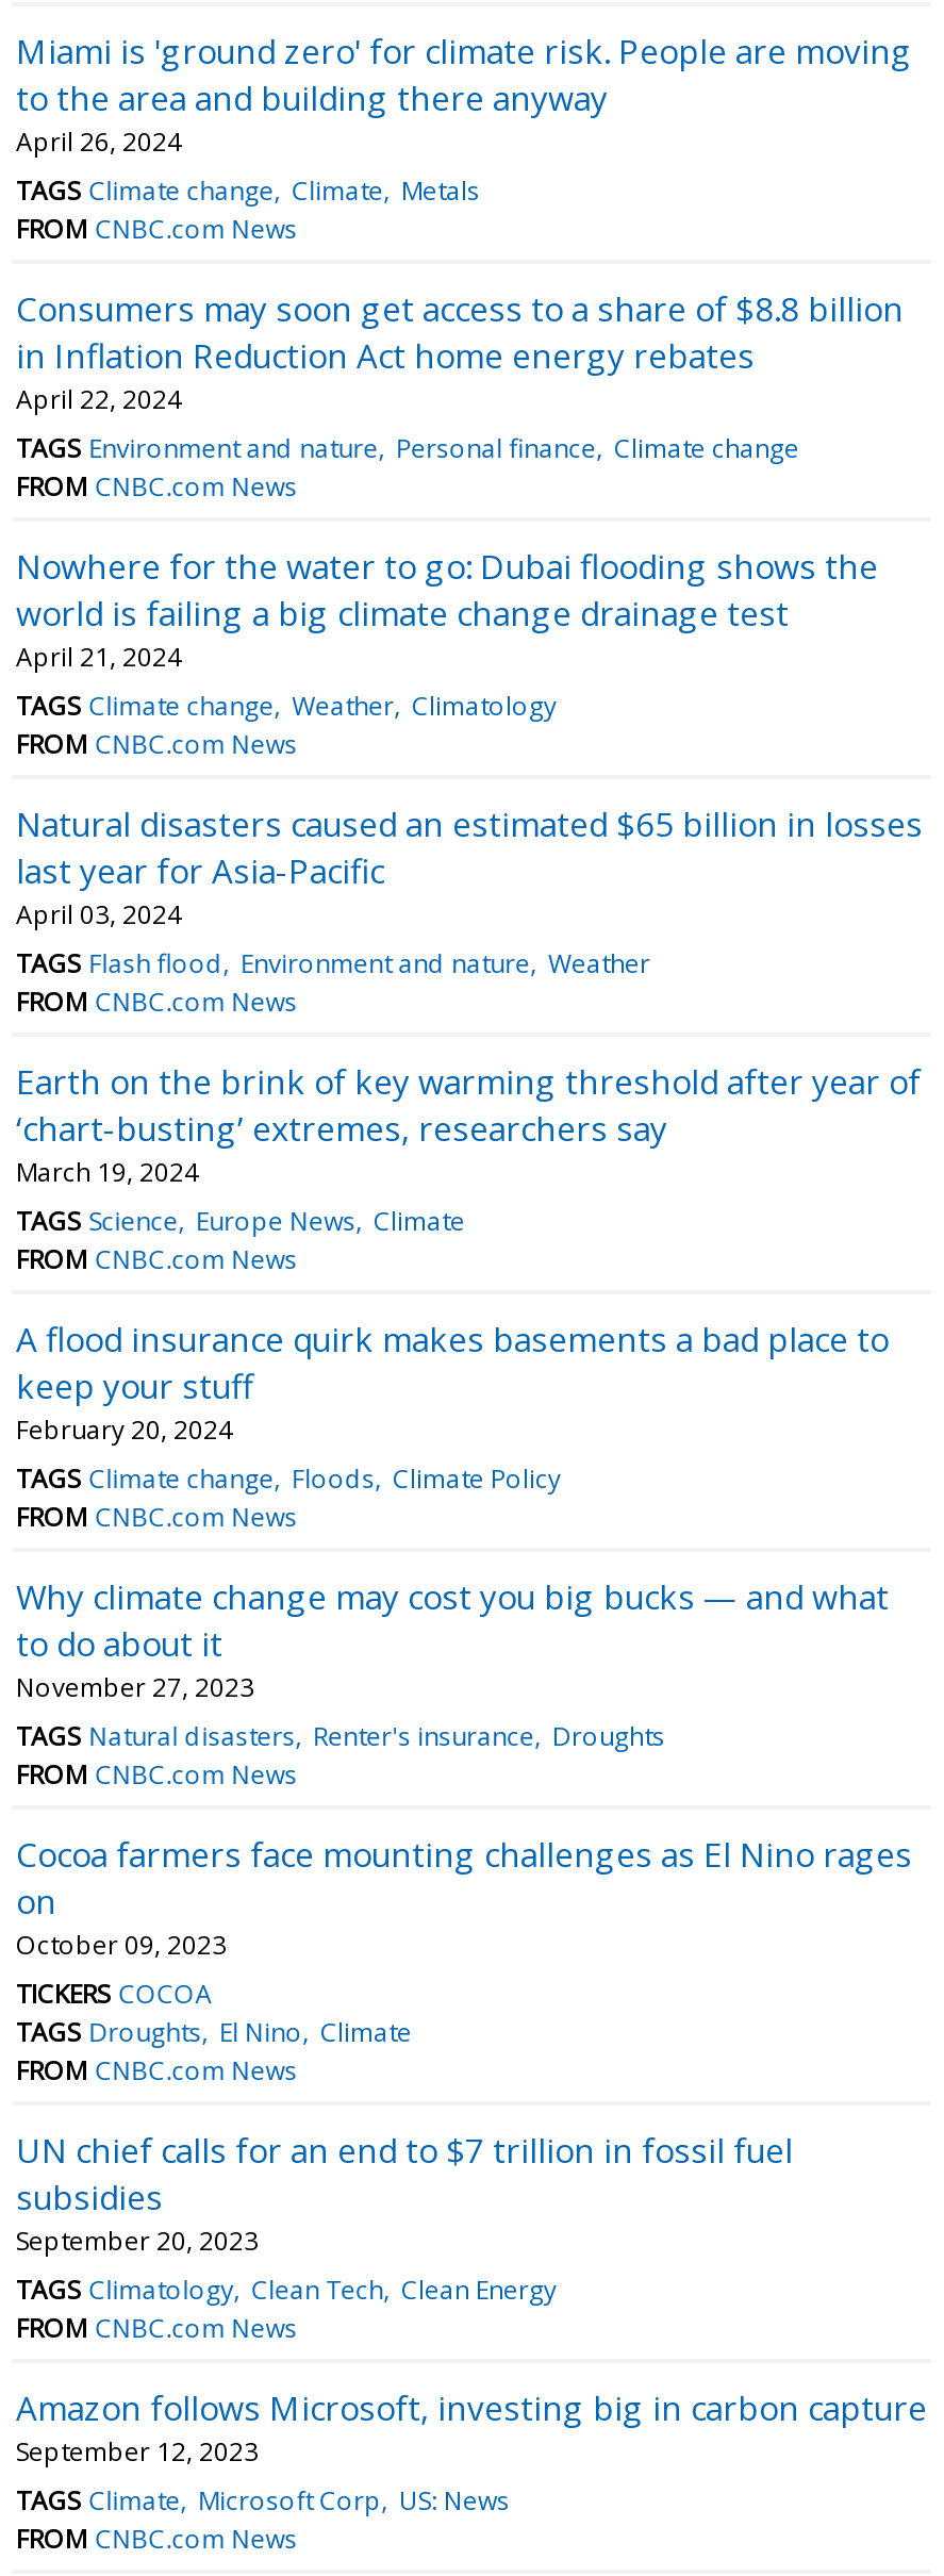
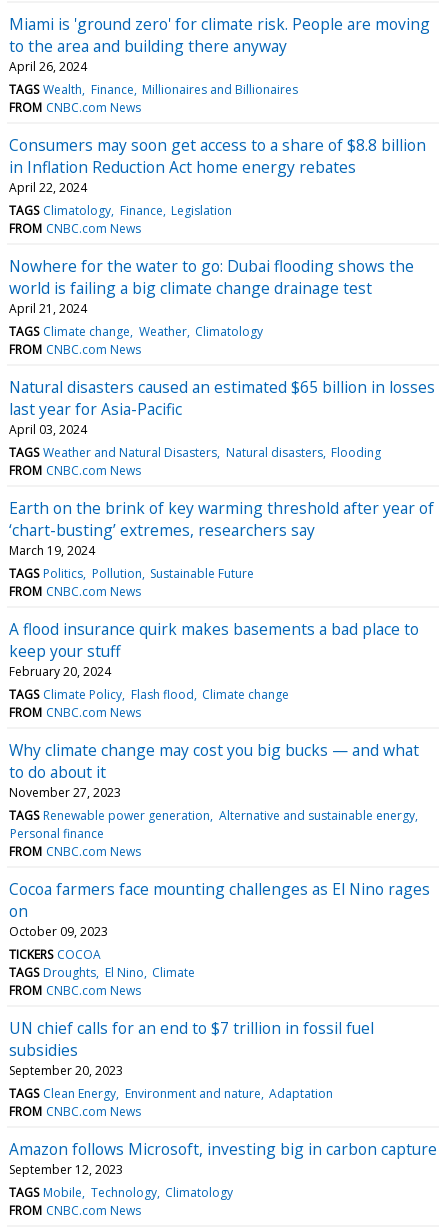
[16,172,480,208] TAGS Climate change Climate Metals -> [9,81,298,98] TAGS Wealth Finance Millionaires and Billionaires
[16,430,799,466] TAGS Environment and nature Personal finance Climate change -> [9,202,232,219] TAGS Climatology Finance Legislation
[16,945,650,981] TAGS Flash flood Environment and nature Weather -> [9,444,381,461] TAGS Weather and Natural Disasters Natural disasters Flooding
[16,1203,465,1239] TAGS Science Europe News Climate -> [9,565,254,582] TAGS Politics Pollution Sustainable Future
[16,1460,561,1496] TAGS Climate change Floods Climate Policy -> [9,686,289,703] TAGS Climate Policy Flash flood Climate change
[16,1718,665,1754] TAGS Natural disasters Renter's insurance Droughts -> [9,807,415,842] TAGS Renewable power generation Alternative and sustainable energy | Personal finance
[16,2271,556,2308] TAGS Climatology Clean Tech Clean Energy -> [9,1085,333,1102] TAGS Clean Energy Environment and nature Adaptation
[16,2482,510,2518] TAGS Climate Microsoft Corp US: News -> [9,1184,233,1201] TAGS Mobile Technology Climatology

